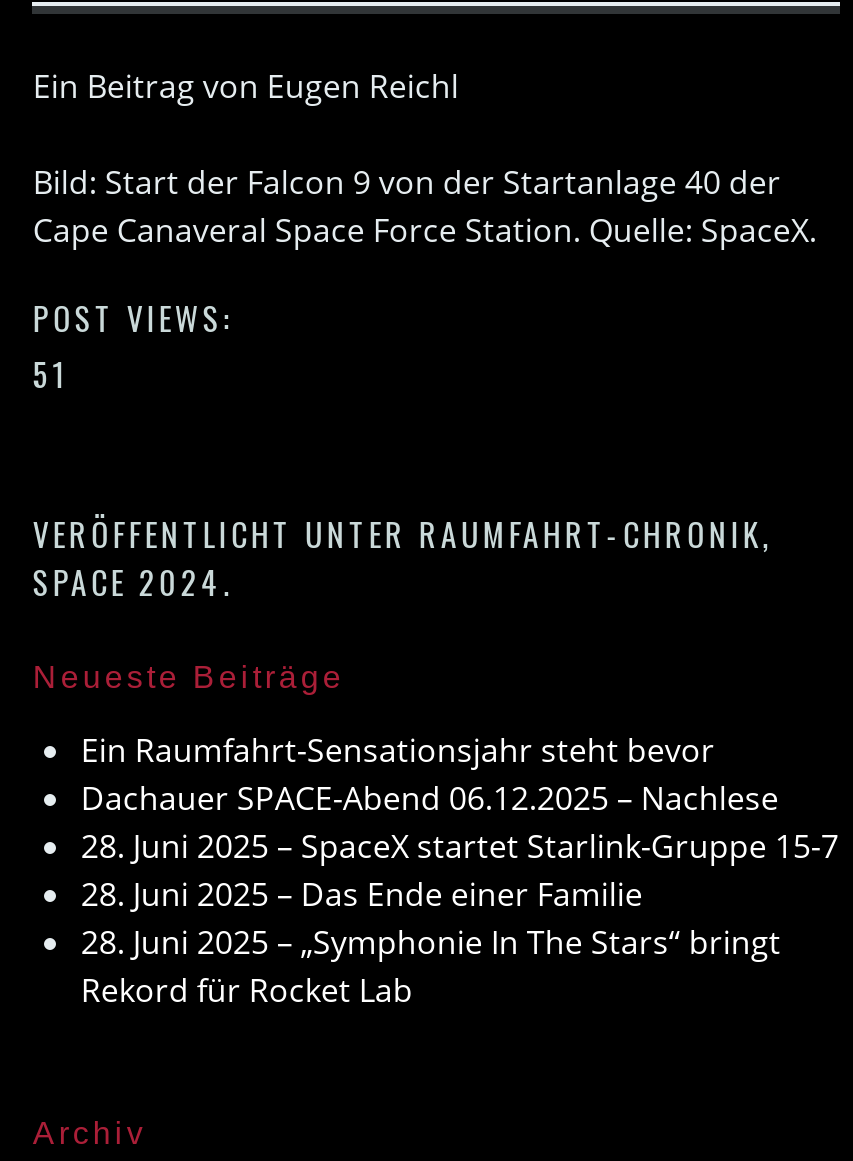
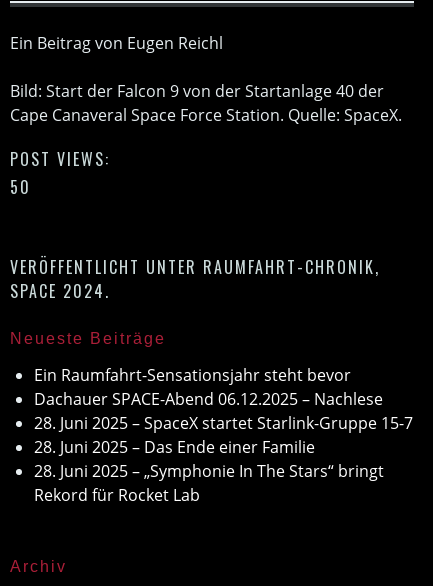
[33,350,69,398] 51 -> [10,175,31,199] 50

